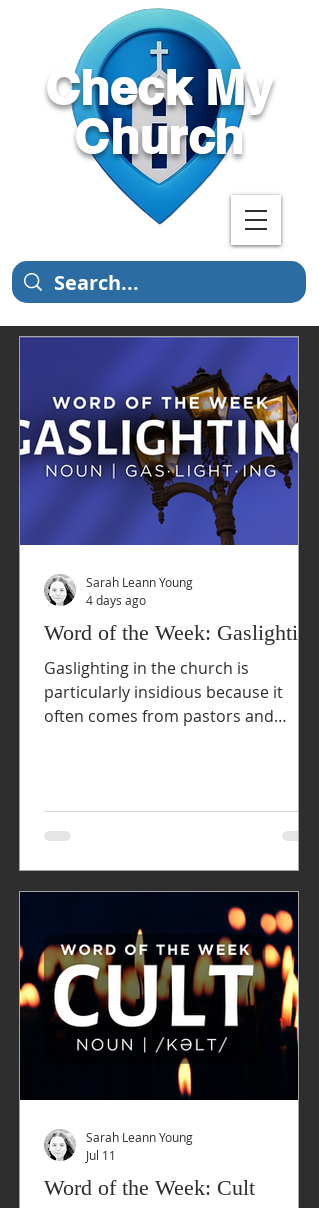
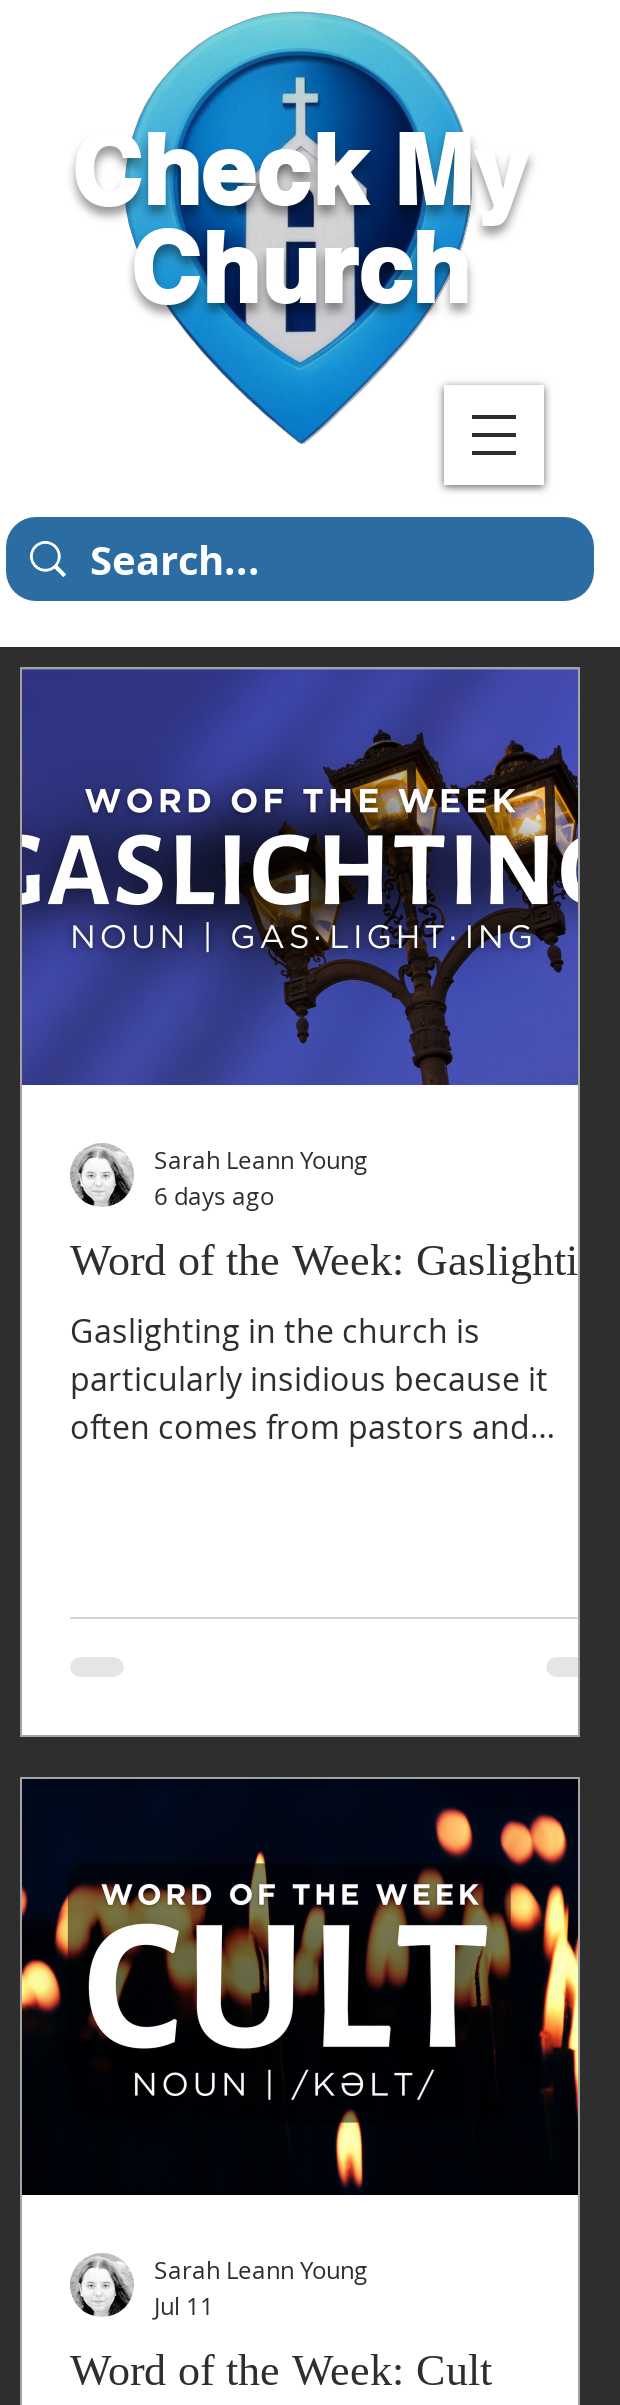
[86,591,146,607] 4 days ago -> [154,1178,274,1210] 6 days ago

